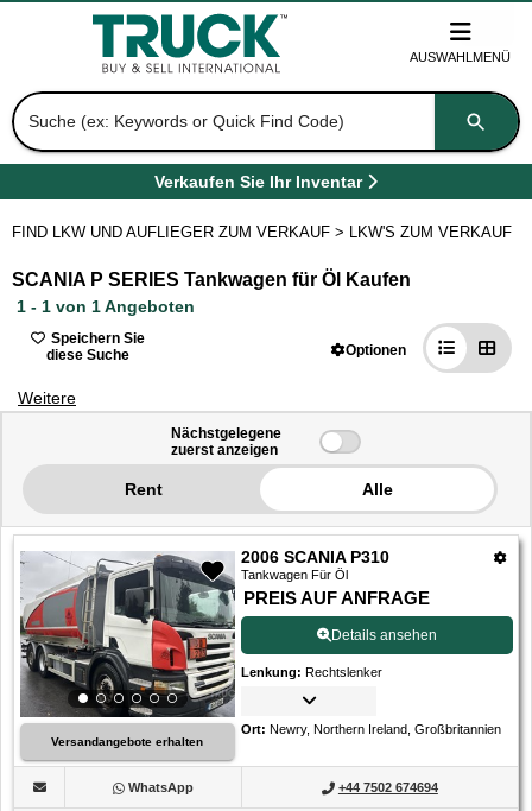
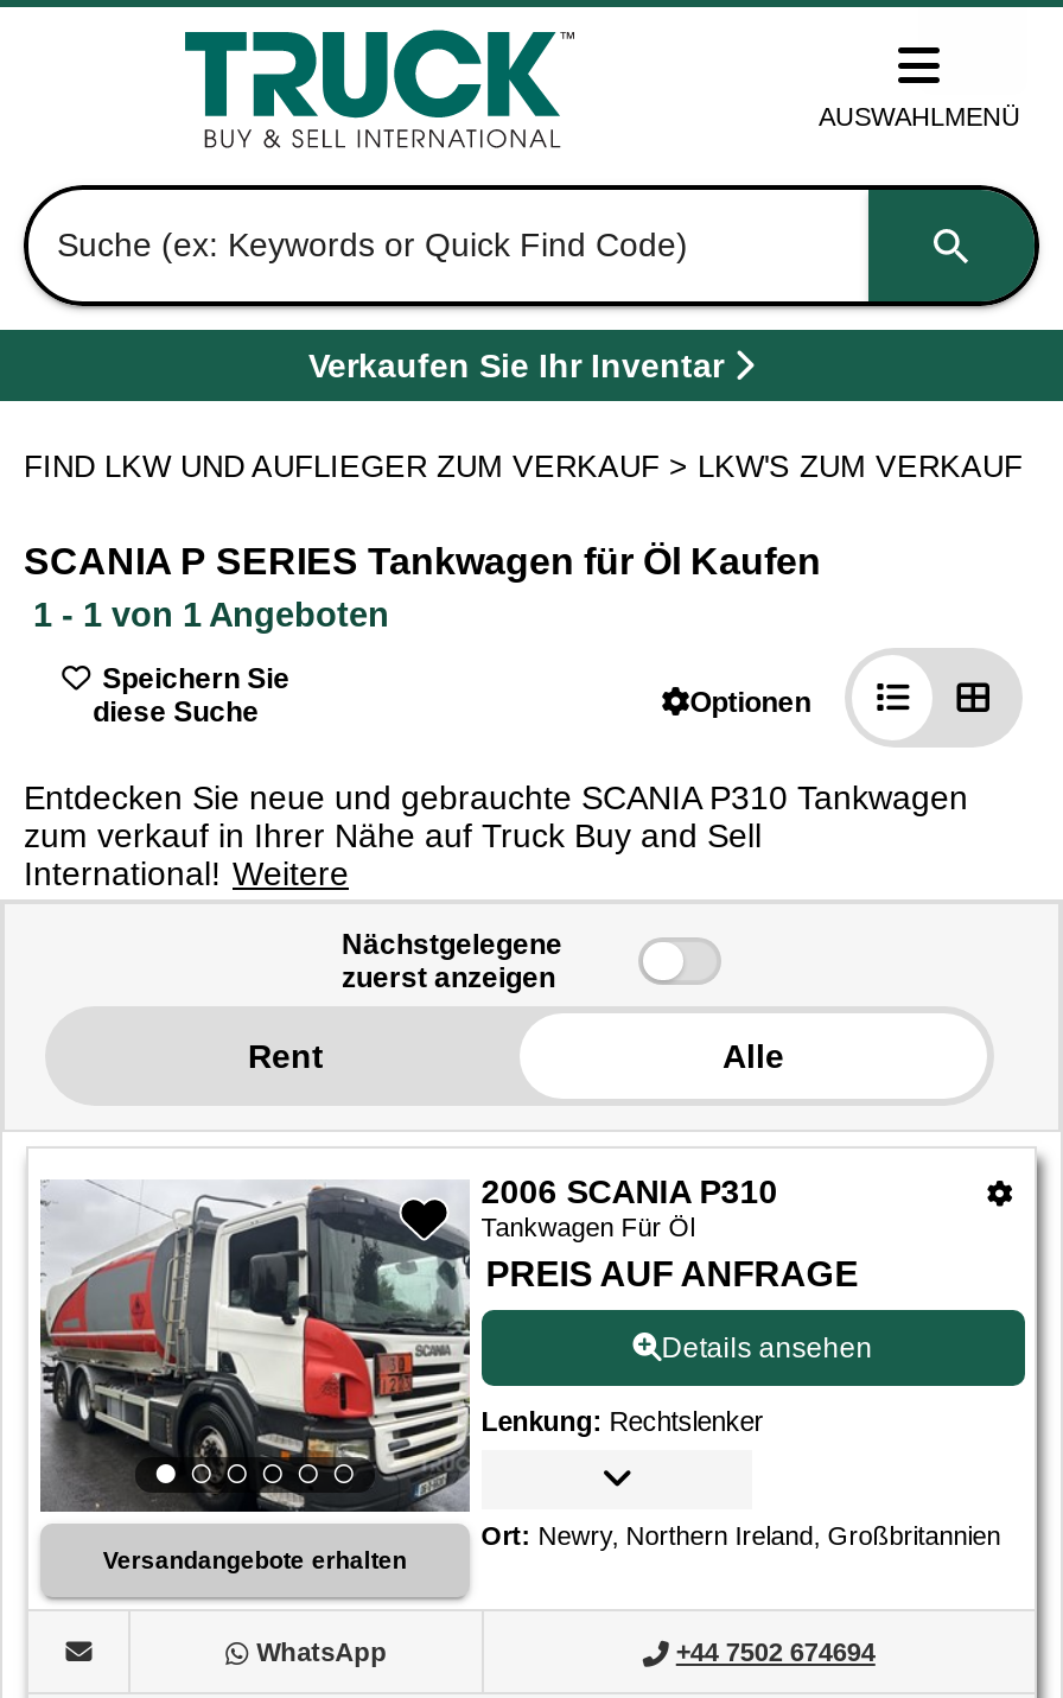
[18,388,76,407] Weitere -> [24,778,968,892] Entdecken Sie neue und gebrauchte SCANIA P310 Tankwagen | zum verkauf in Ihrer Nähe auf Truck Buy and Sell | International! Weitere

